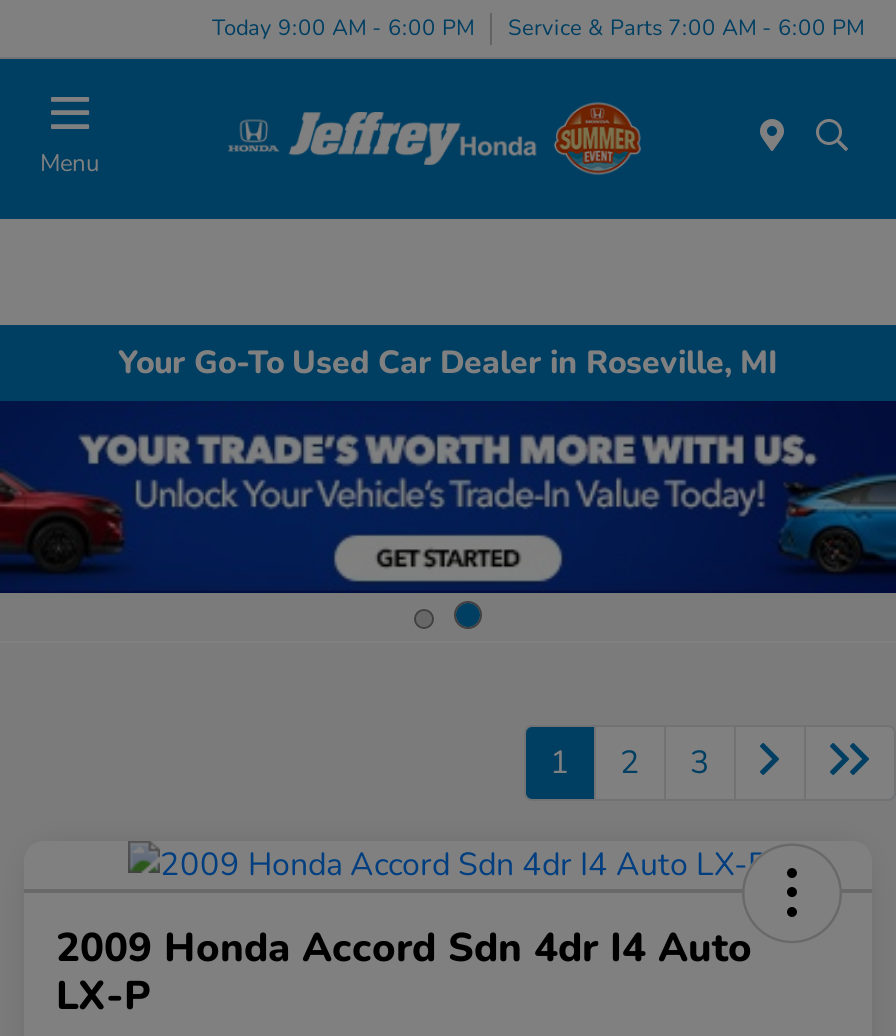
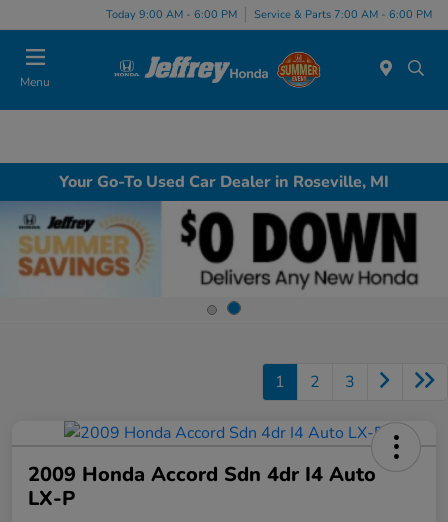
[6,399,890,595] [image] -> [3,200,445,297] [image]

